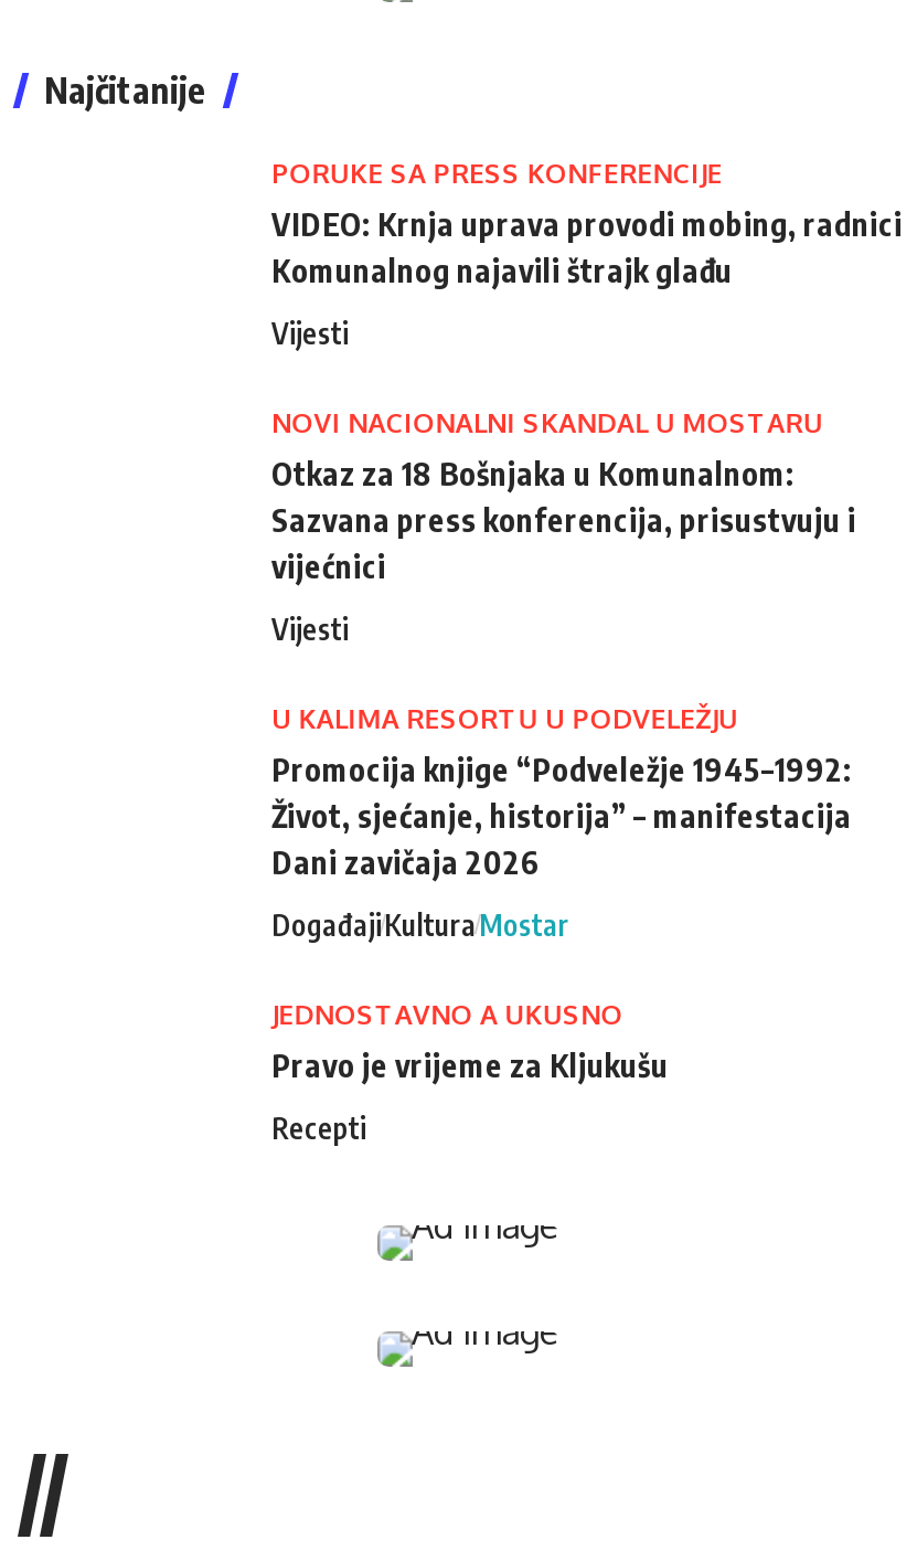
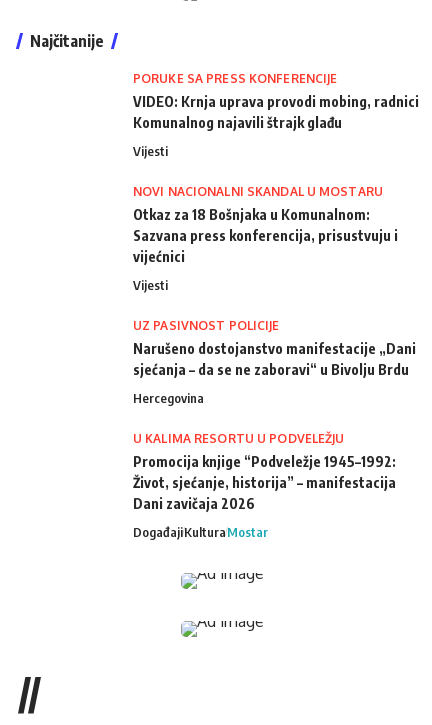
none -> [133,318,416,406] UZ PASIVNOST POLICIJE | Narušeno dostojanstvo manifestacije „Dani | sjećanja – da se ne zaboravi“ u Bivolju Brdu | Hercegovina
moved [271,701,852,942] -> [133,431,396,540]: U KALIMA RESORTU U PODVELEŽJU | Promocija knjige “Podveležje 1945–1992: | Život, sjećanje, historija” – manifestacija | Dani zavičaja 2026 | DogađajiKultura Mostar
[271,997,669,1145] JEDNOSTAVNO A UKUSNO | Pravo je vrijeme za Kljukušu | Recepti -> none

